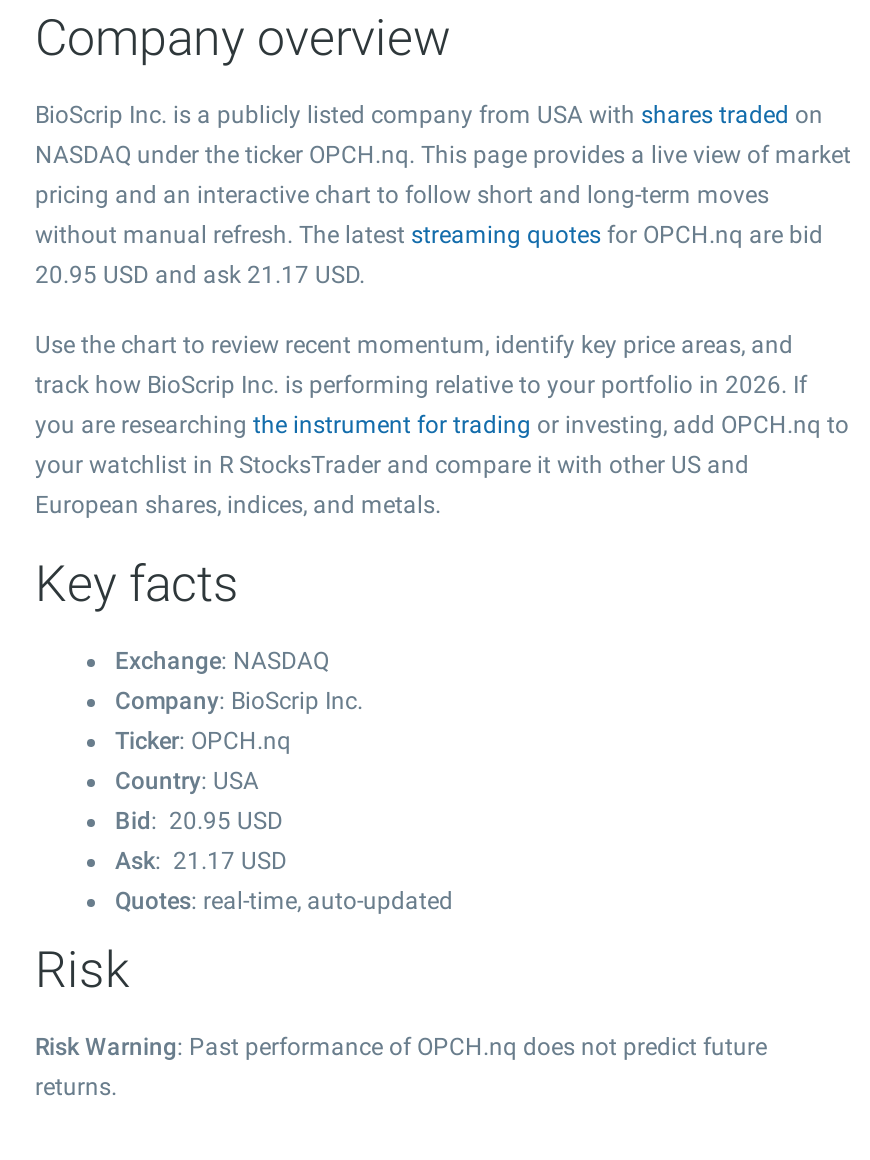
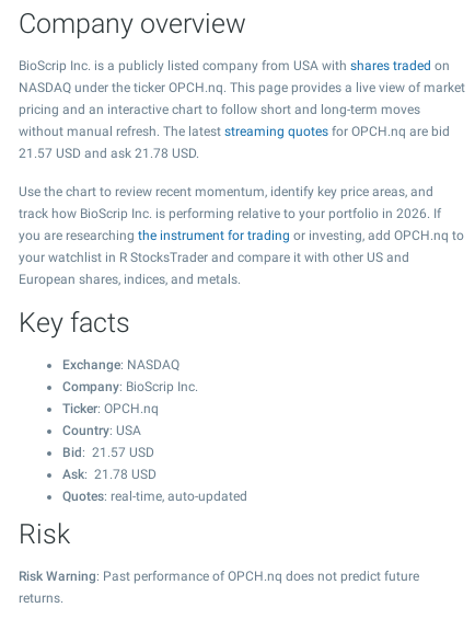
[35,261,365,289] 20.95 USD and ask 21.17 USD. -> [19,146,199,161] 21.57 USD and ask 21.78 USD.
[115,807,283,835] Bid: 20.95 USD -> [62,445,154,460] Bid: 21.57 USD
[115,847,287,875] Ask: 21.17 USD -> [62,467,157,482] Ask: 21.78 USD

